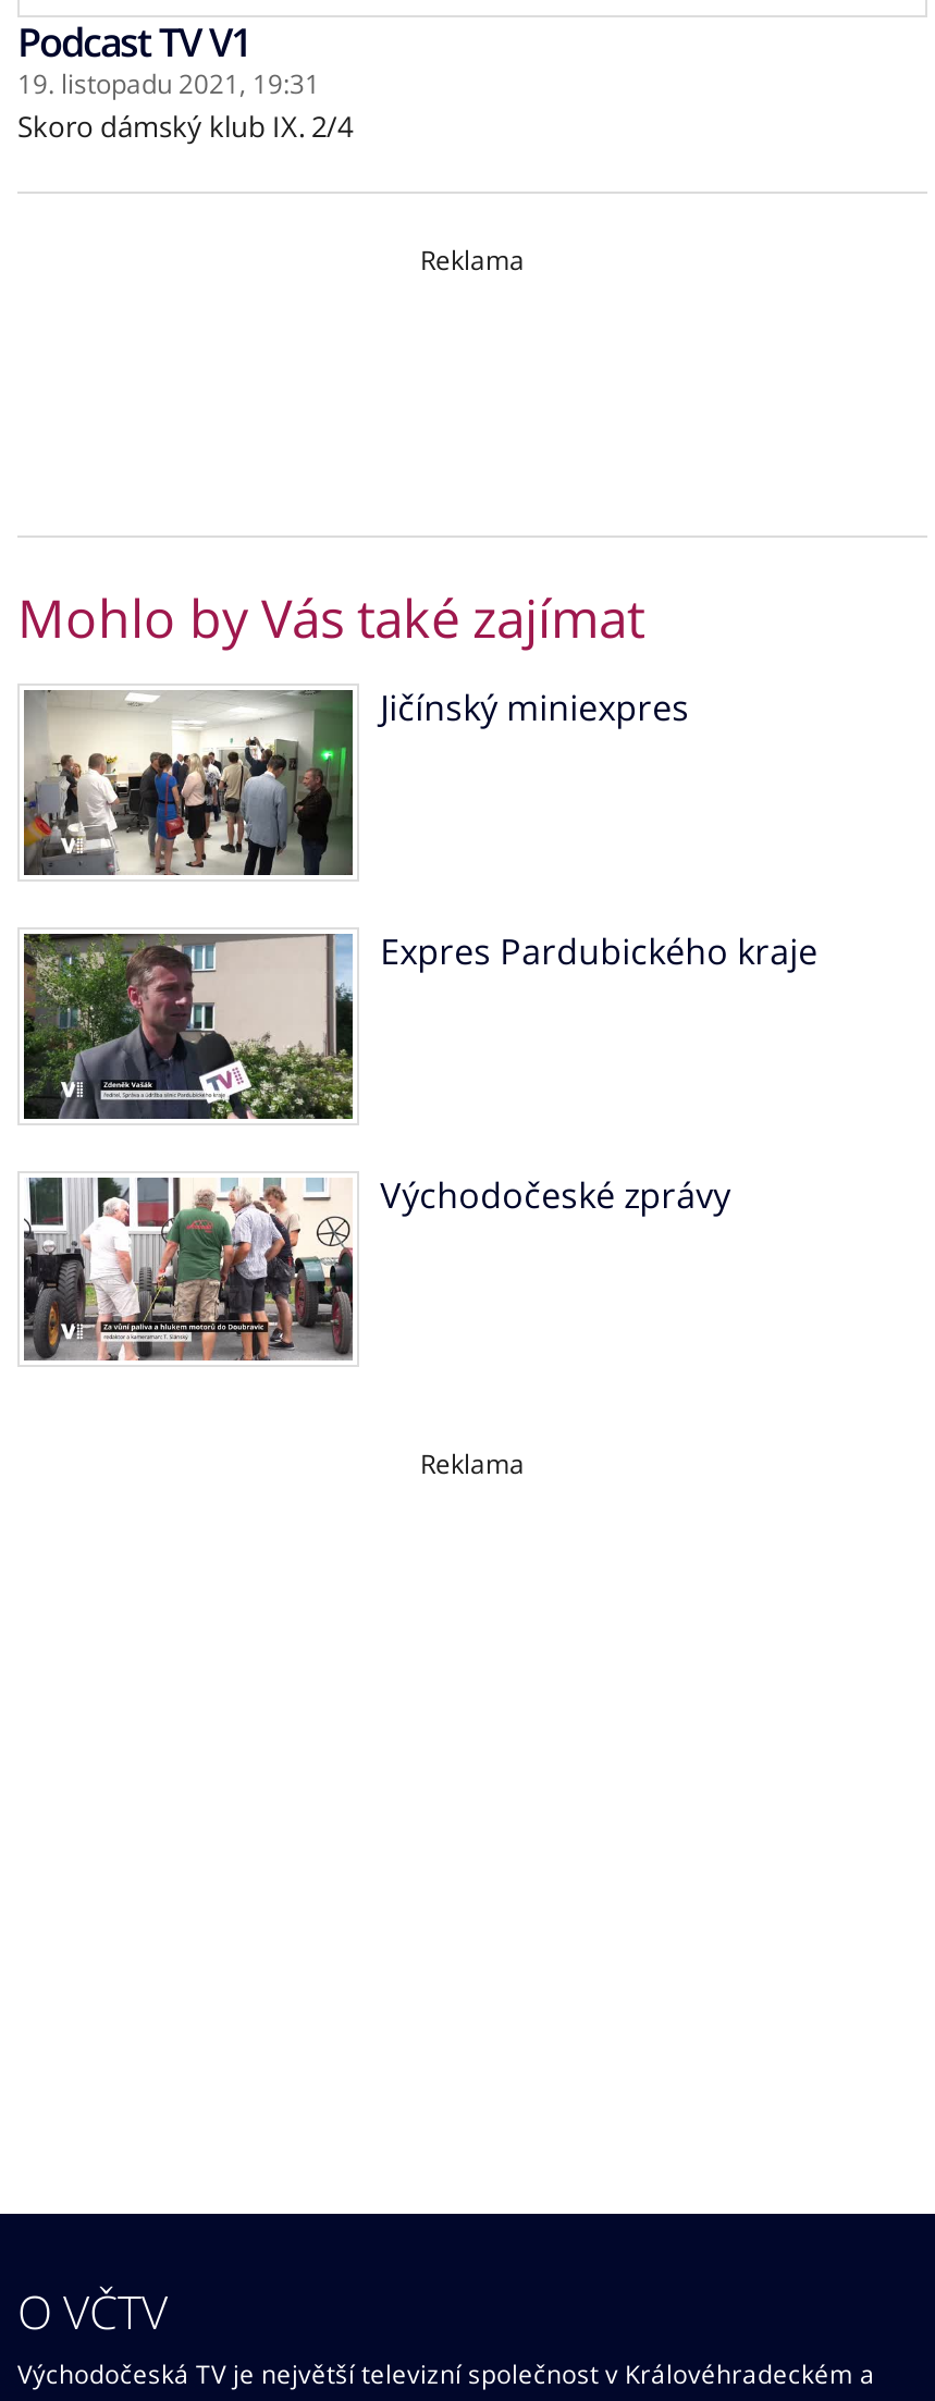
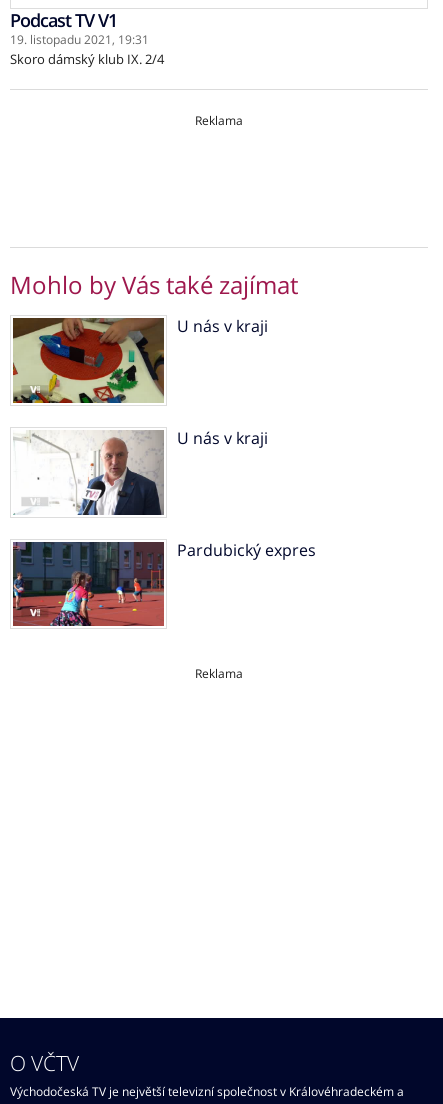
[24,684,689,877] [image] | Jičínský miniexpres -> [13,315,268,404] [image] | U nás v kraji
[22,927,818,1121] [image] | Expres Pardubického kraje -> [13,427,268,516] [image] | U nás v kraji
[22,1170,731,1360] [image] | Východočeské zprávy -> [12,539,316,627] [image] | Pardubický expres

